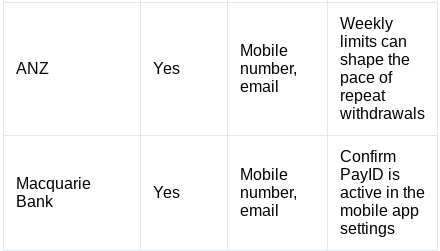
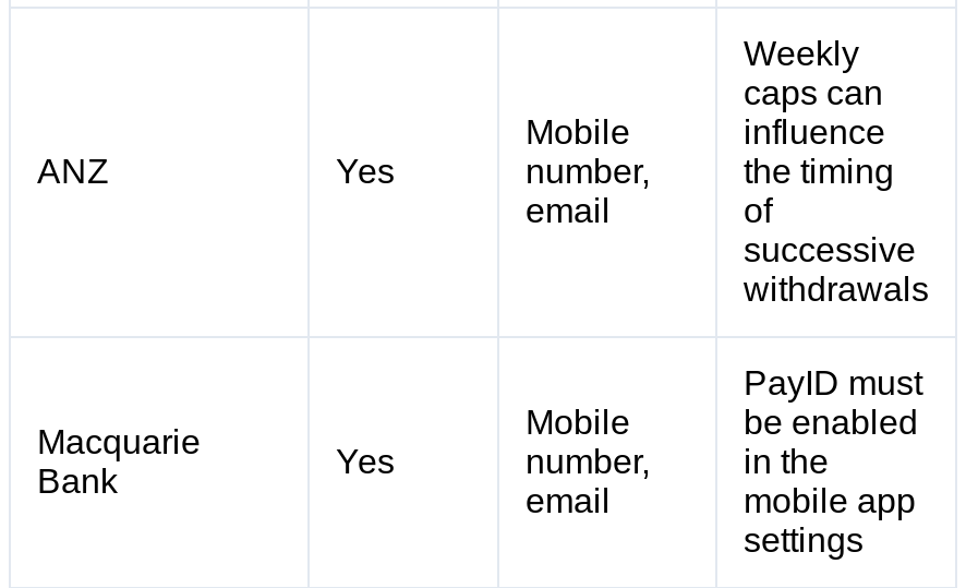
[340,33,410,104] limits can | shape the | pace of | repeat -> [744,74,916,268] caps can | influence | the timing | of | successive
[340,148,425,201] Confirm | PayID is | active in the -> [744,364,922,479] PayID must | be enabled | in the

